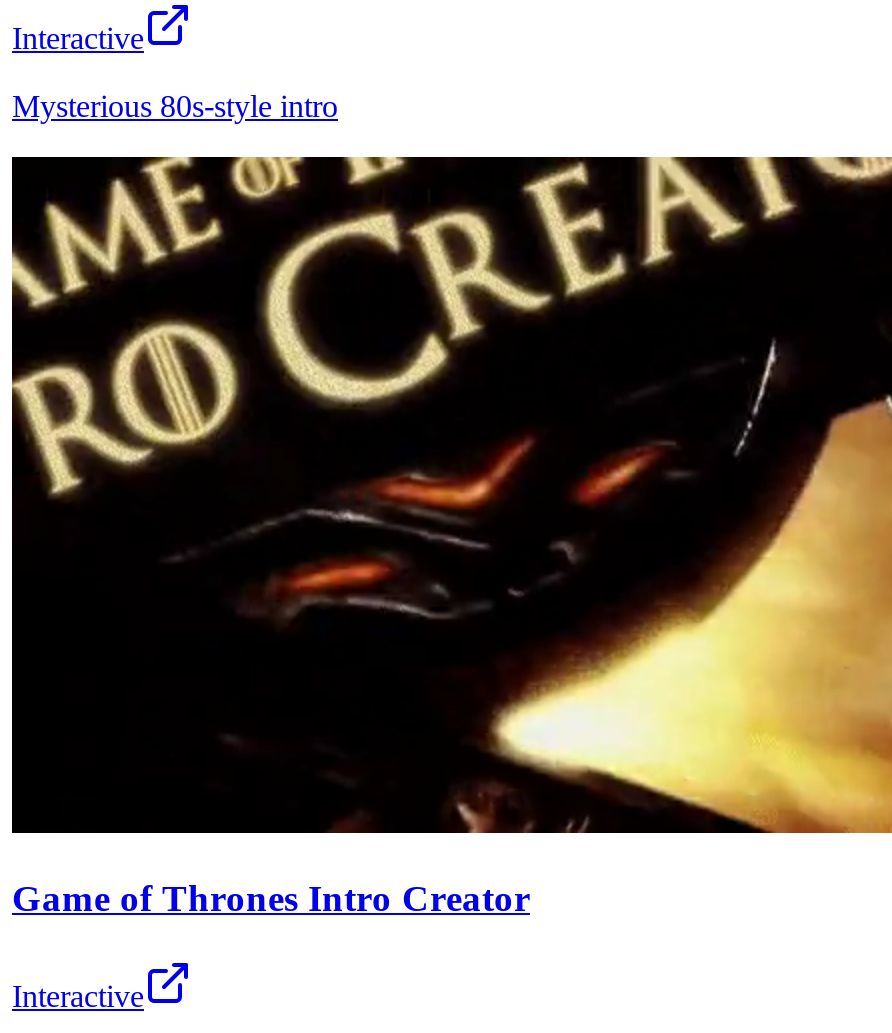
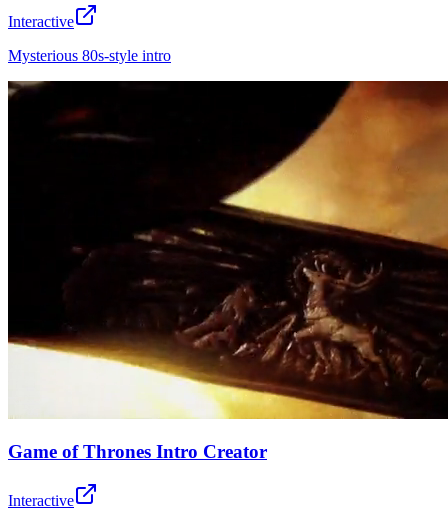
[10,155,886,835] [image] -> [7,80,445,420] [image]

